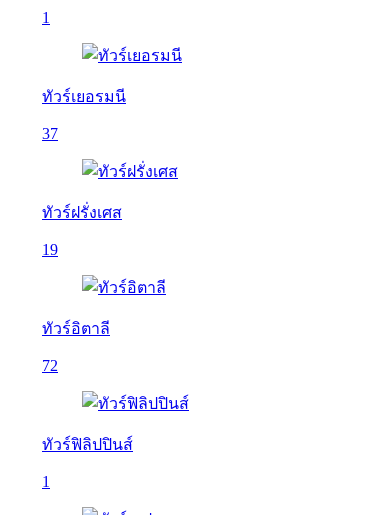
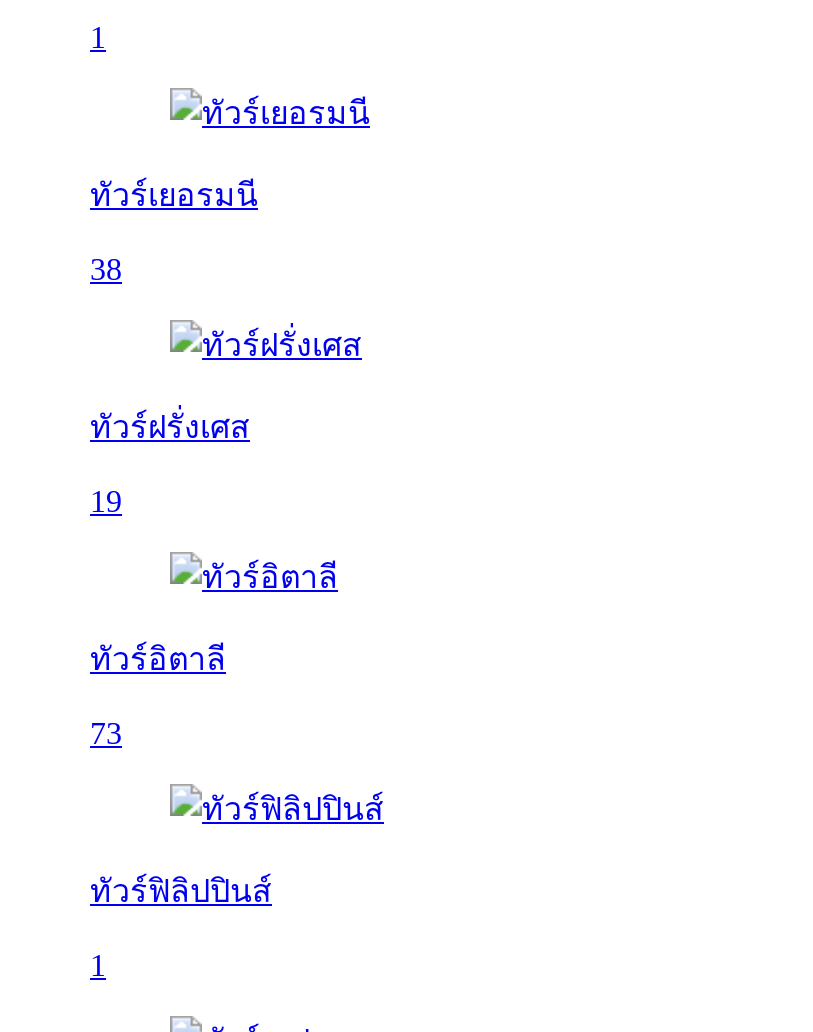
[42,125,58,142] 37 -> [90,252,122,286] 38
[42,357,58,374] 72 -> [90,716,122,750] 73

